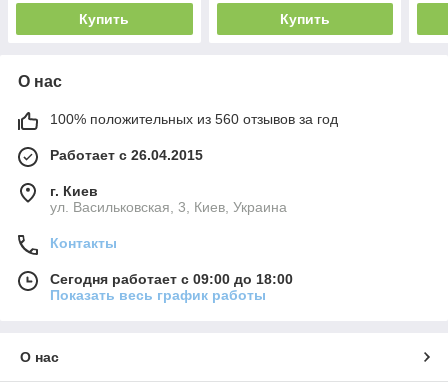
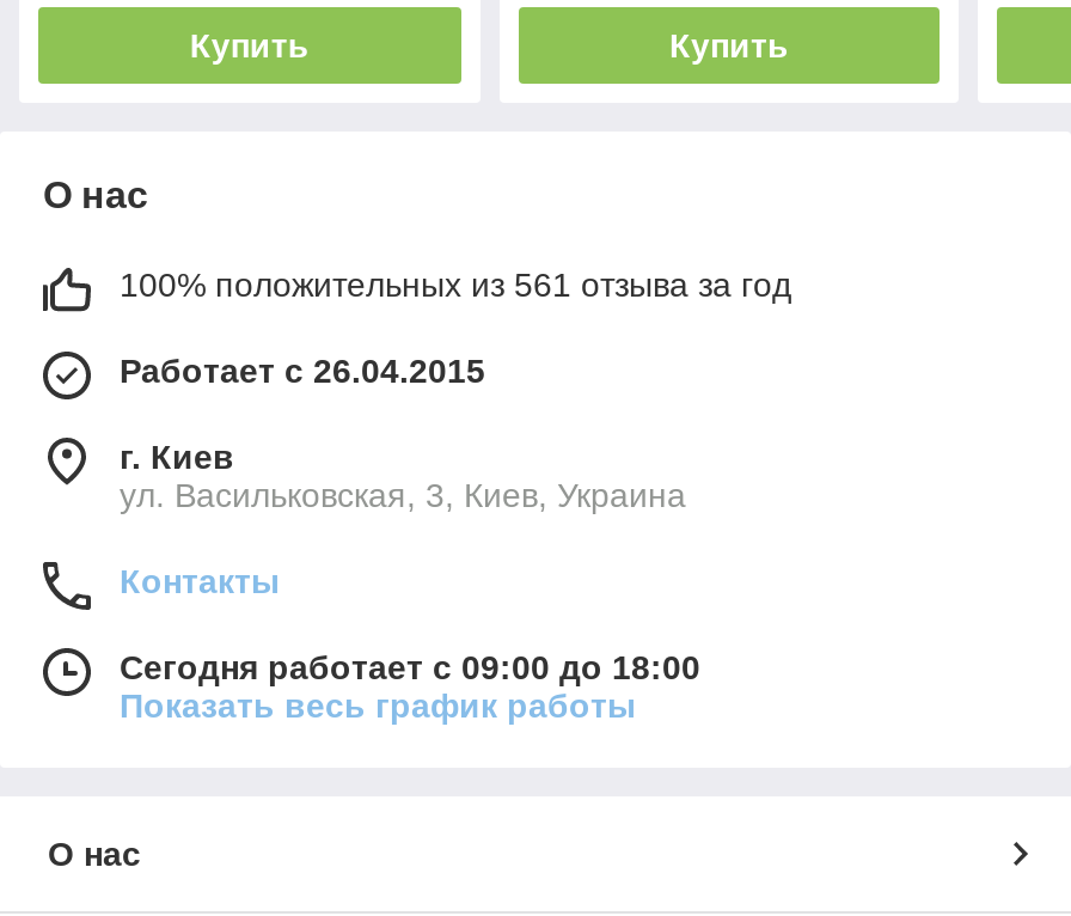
[50,111,338,127] 100% положительных из 560 отзывов за год -> [120,267,791,305] 100% положительных из 561 отзыва за год

